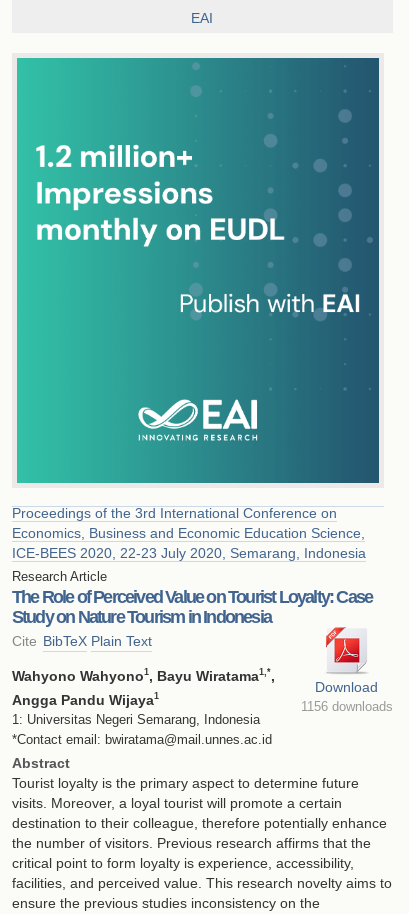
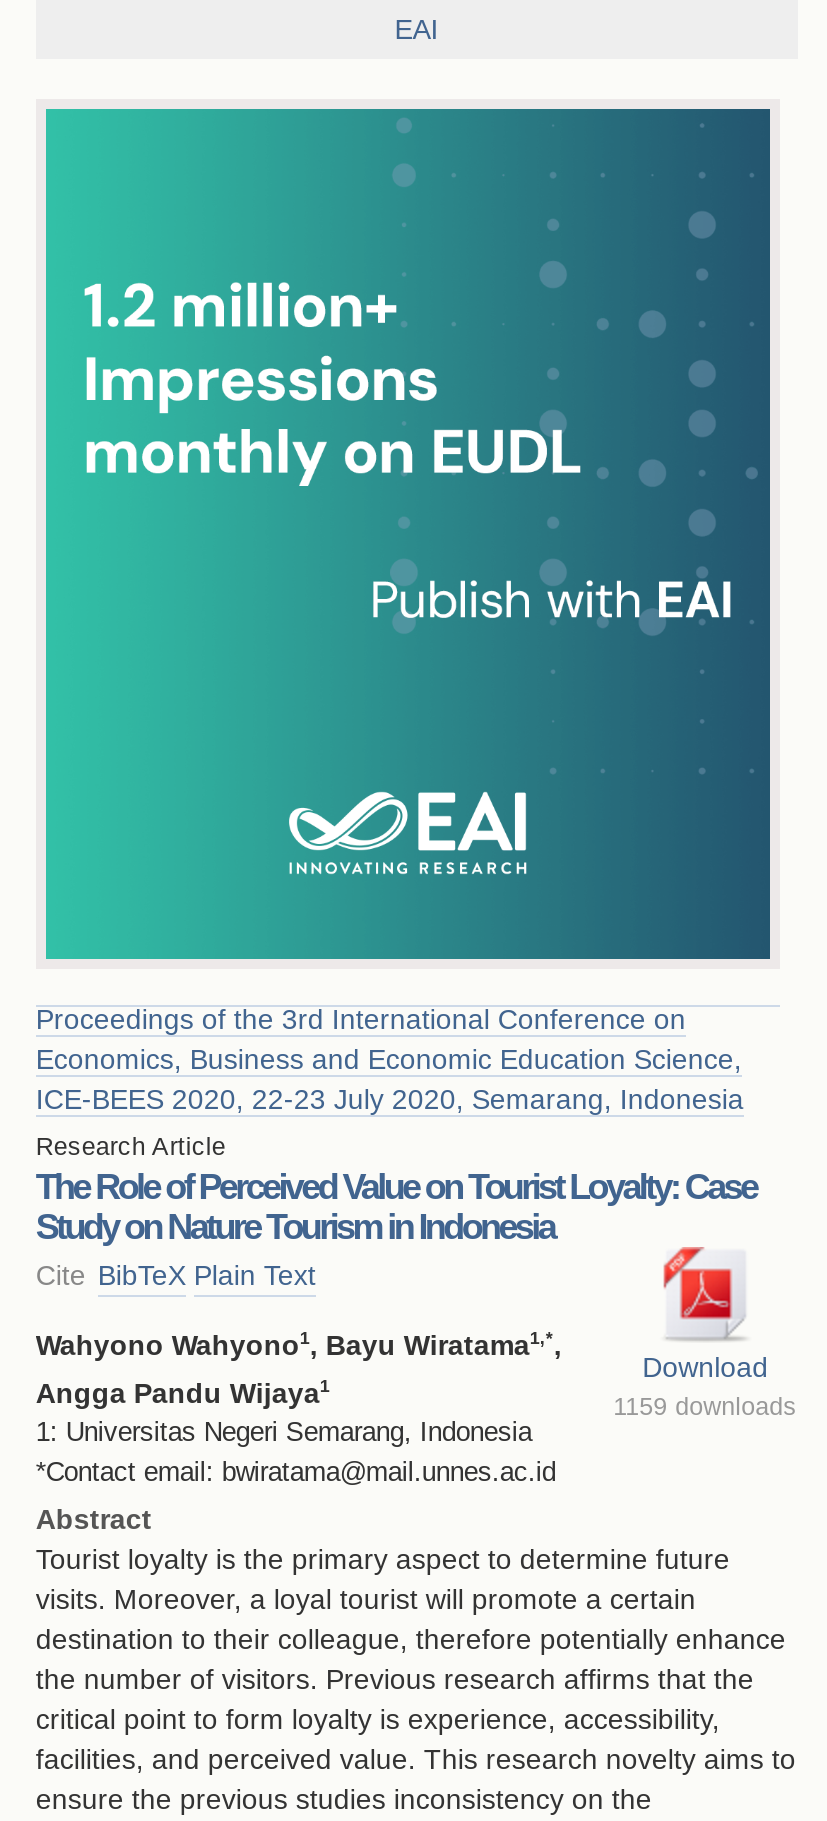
[301,700,393,714] 1156 downloads -> [613,1392,797,1420] 1159 downloads

